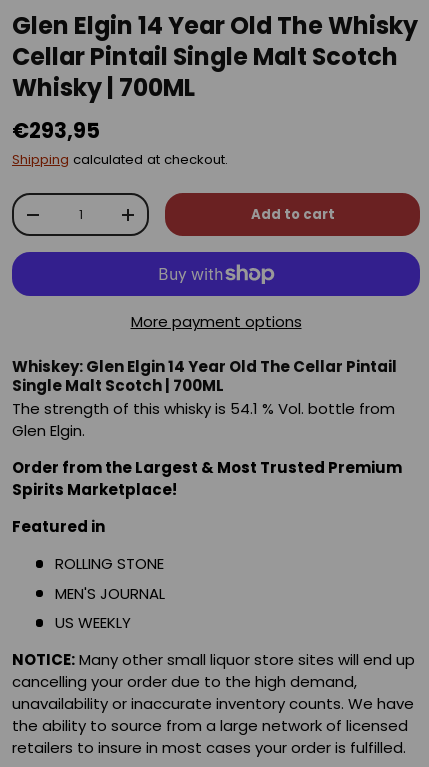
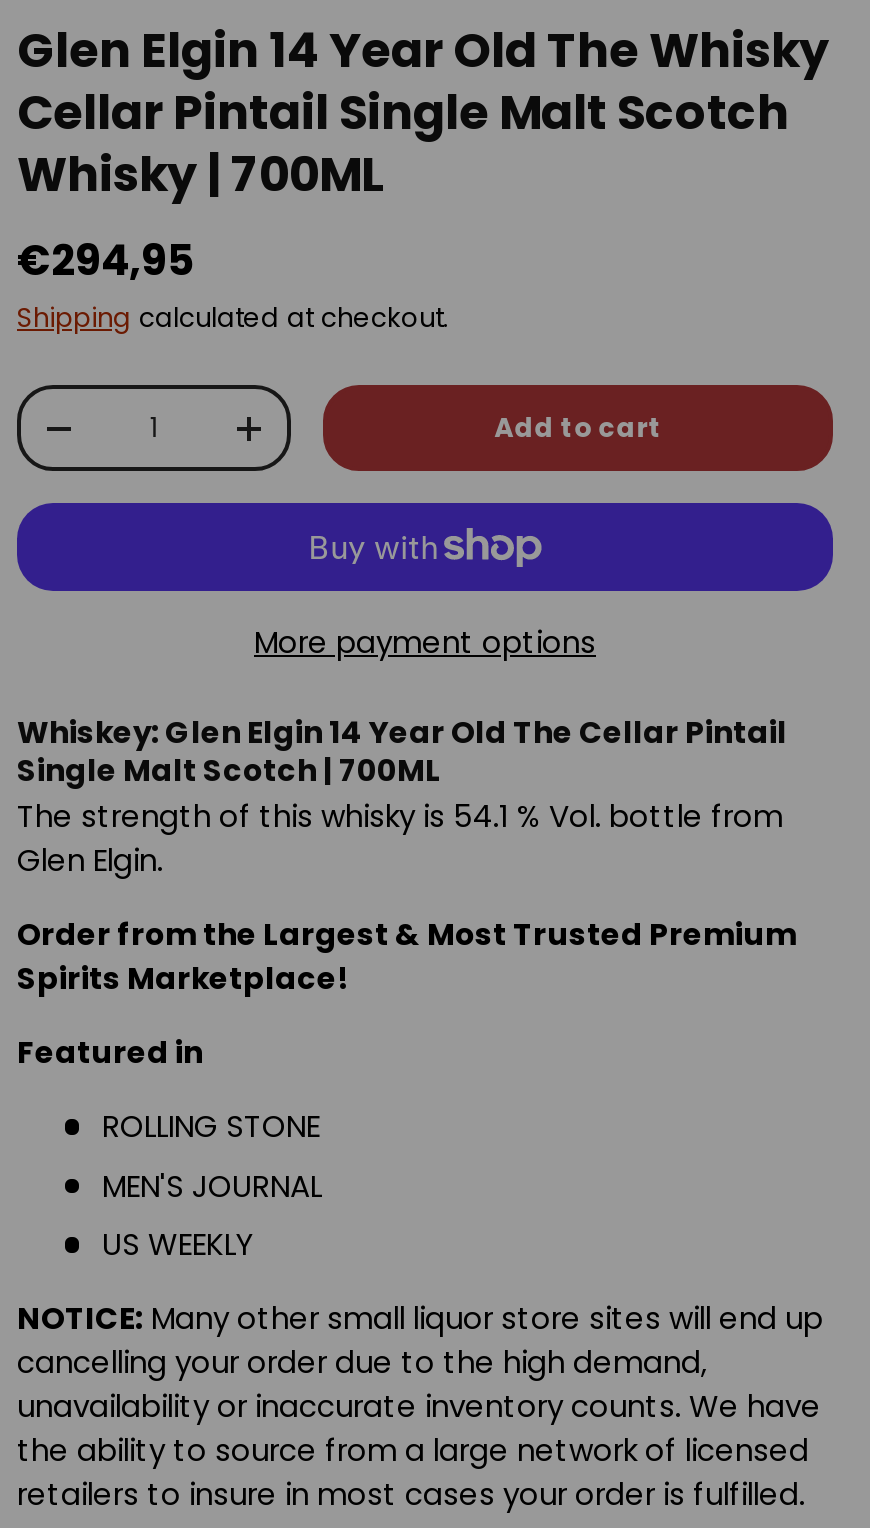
[12,116,100,145] €293,95 -> [17,231,195,289] €294,95

